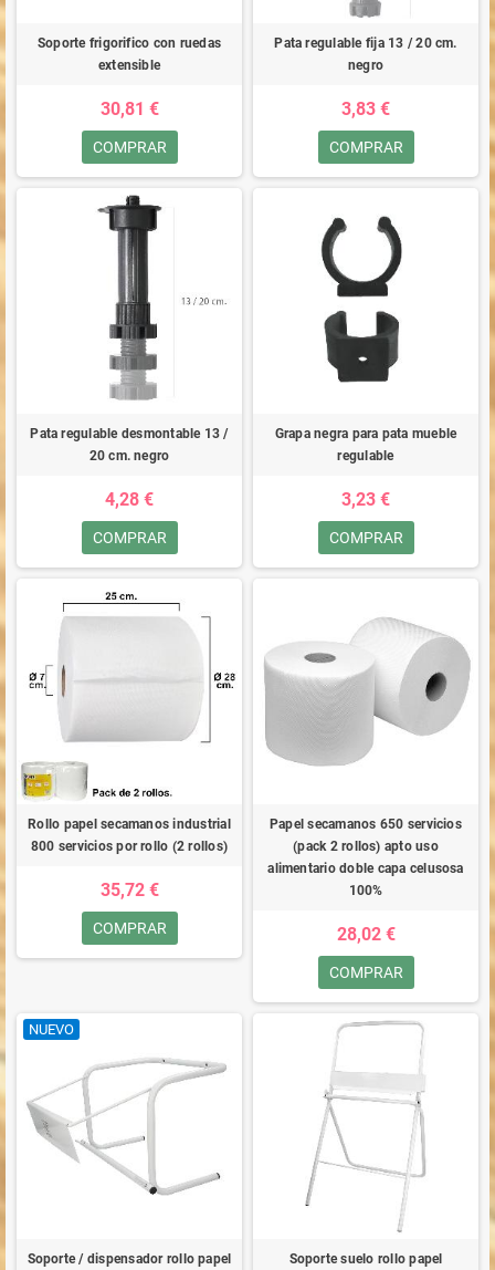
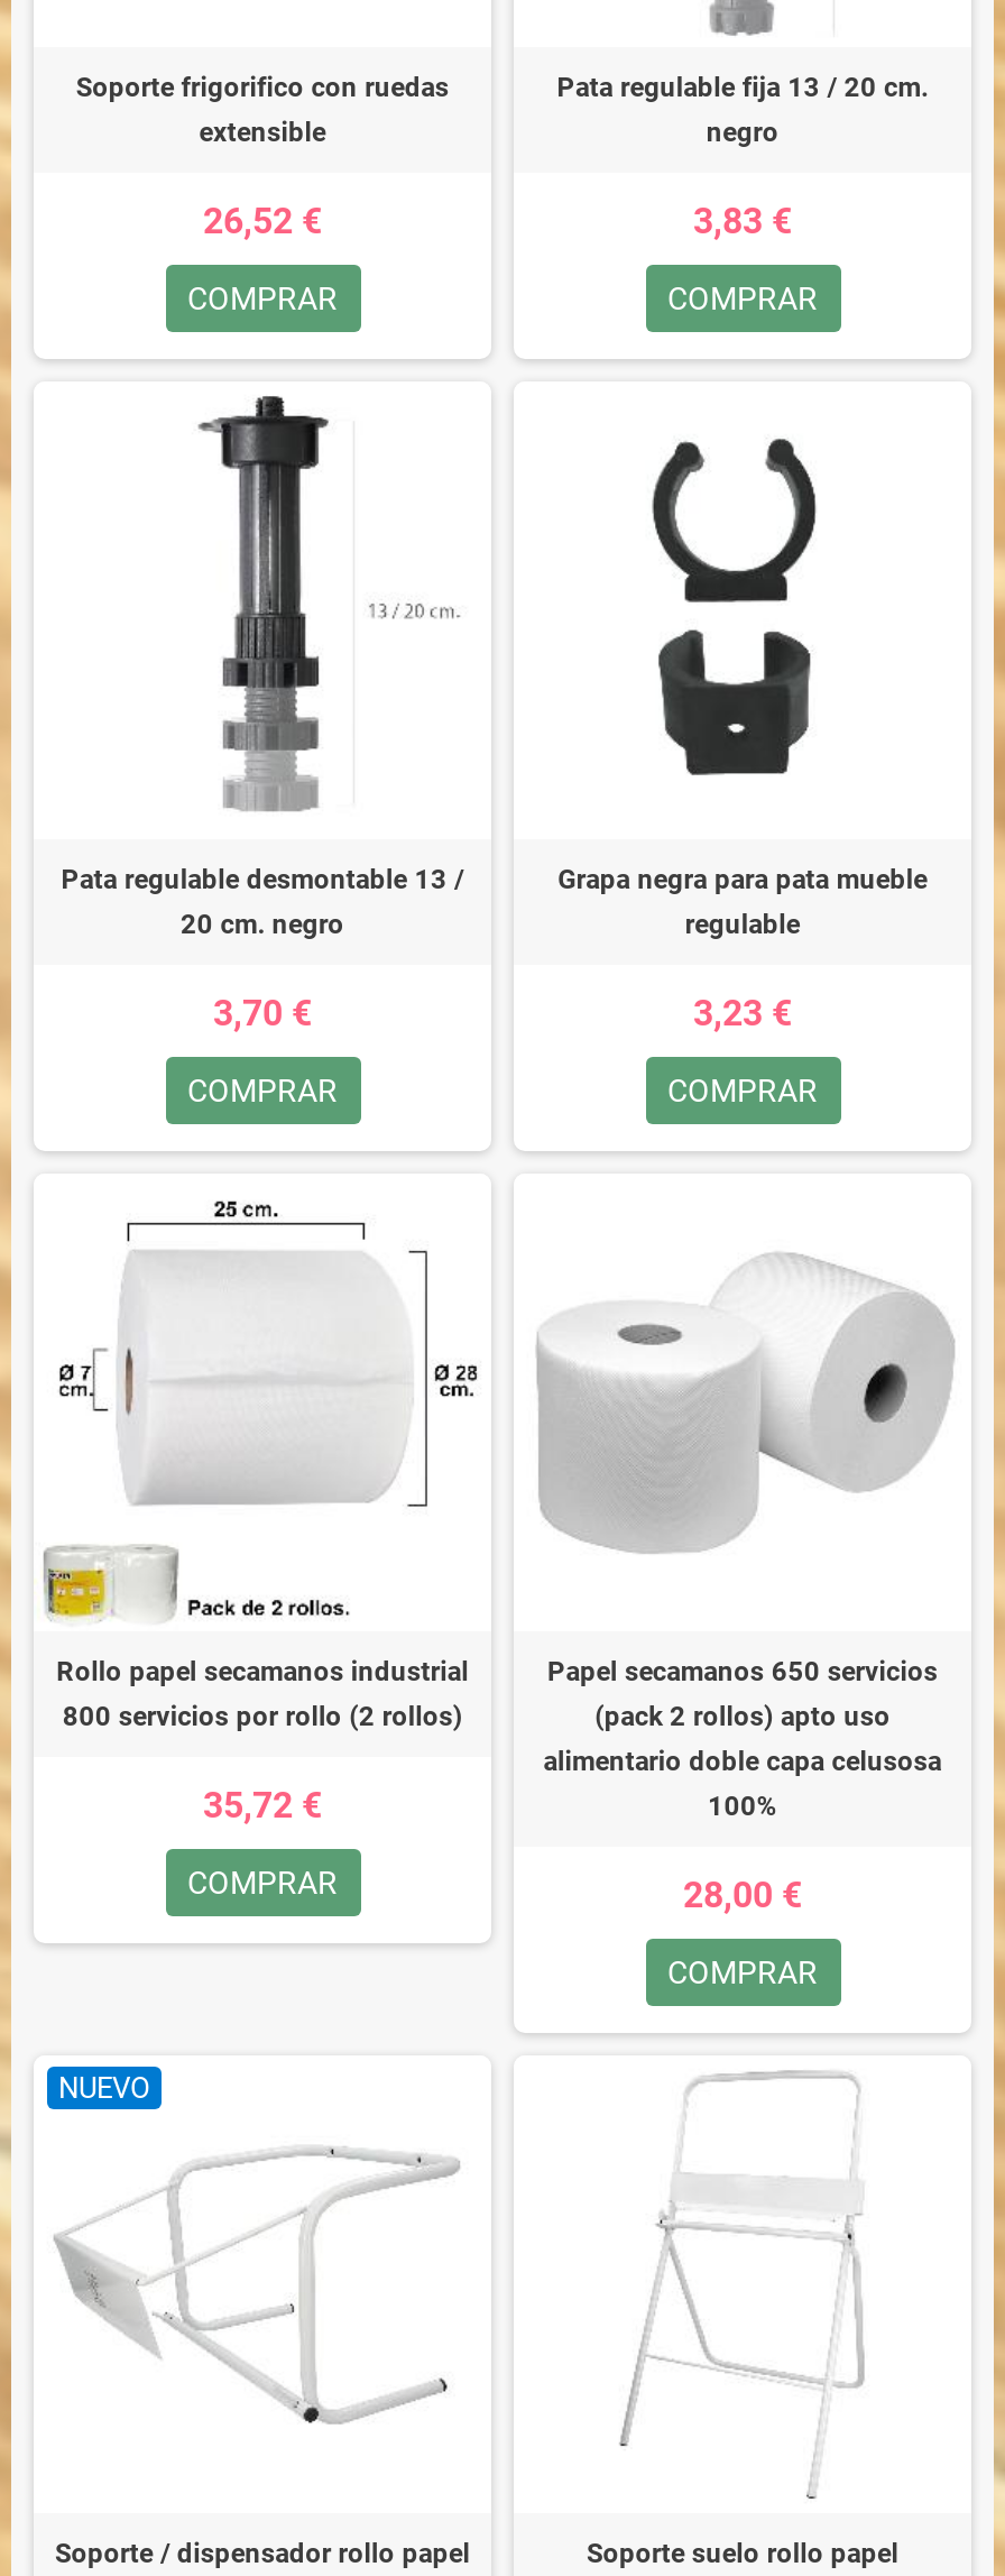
[100,98,159,119] 30,81 € -> [203,200,322,242] 26,52 €
[105,489,154,510] 4,28 € -> [213,992,312,1034] 3,70 €
[336,924,395,945] 28,02 € -> [683,1874,802,1916] 28,00 €

